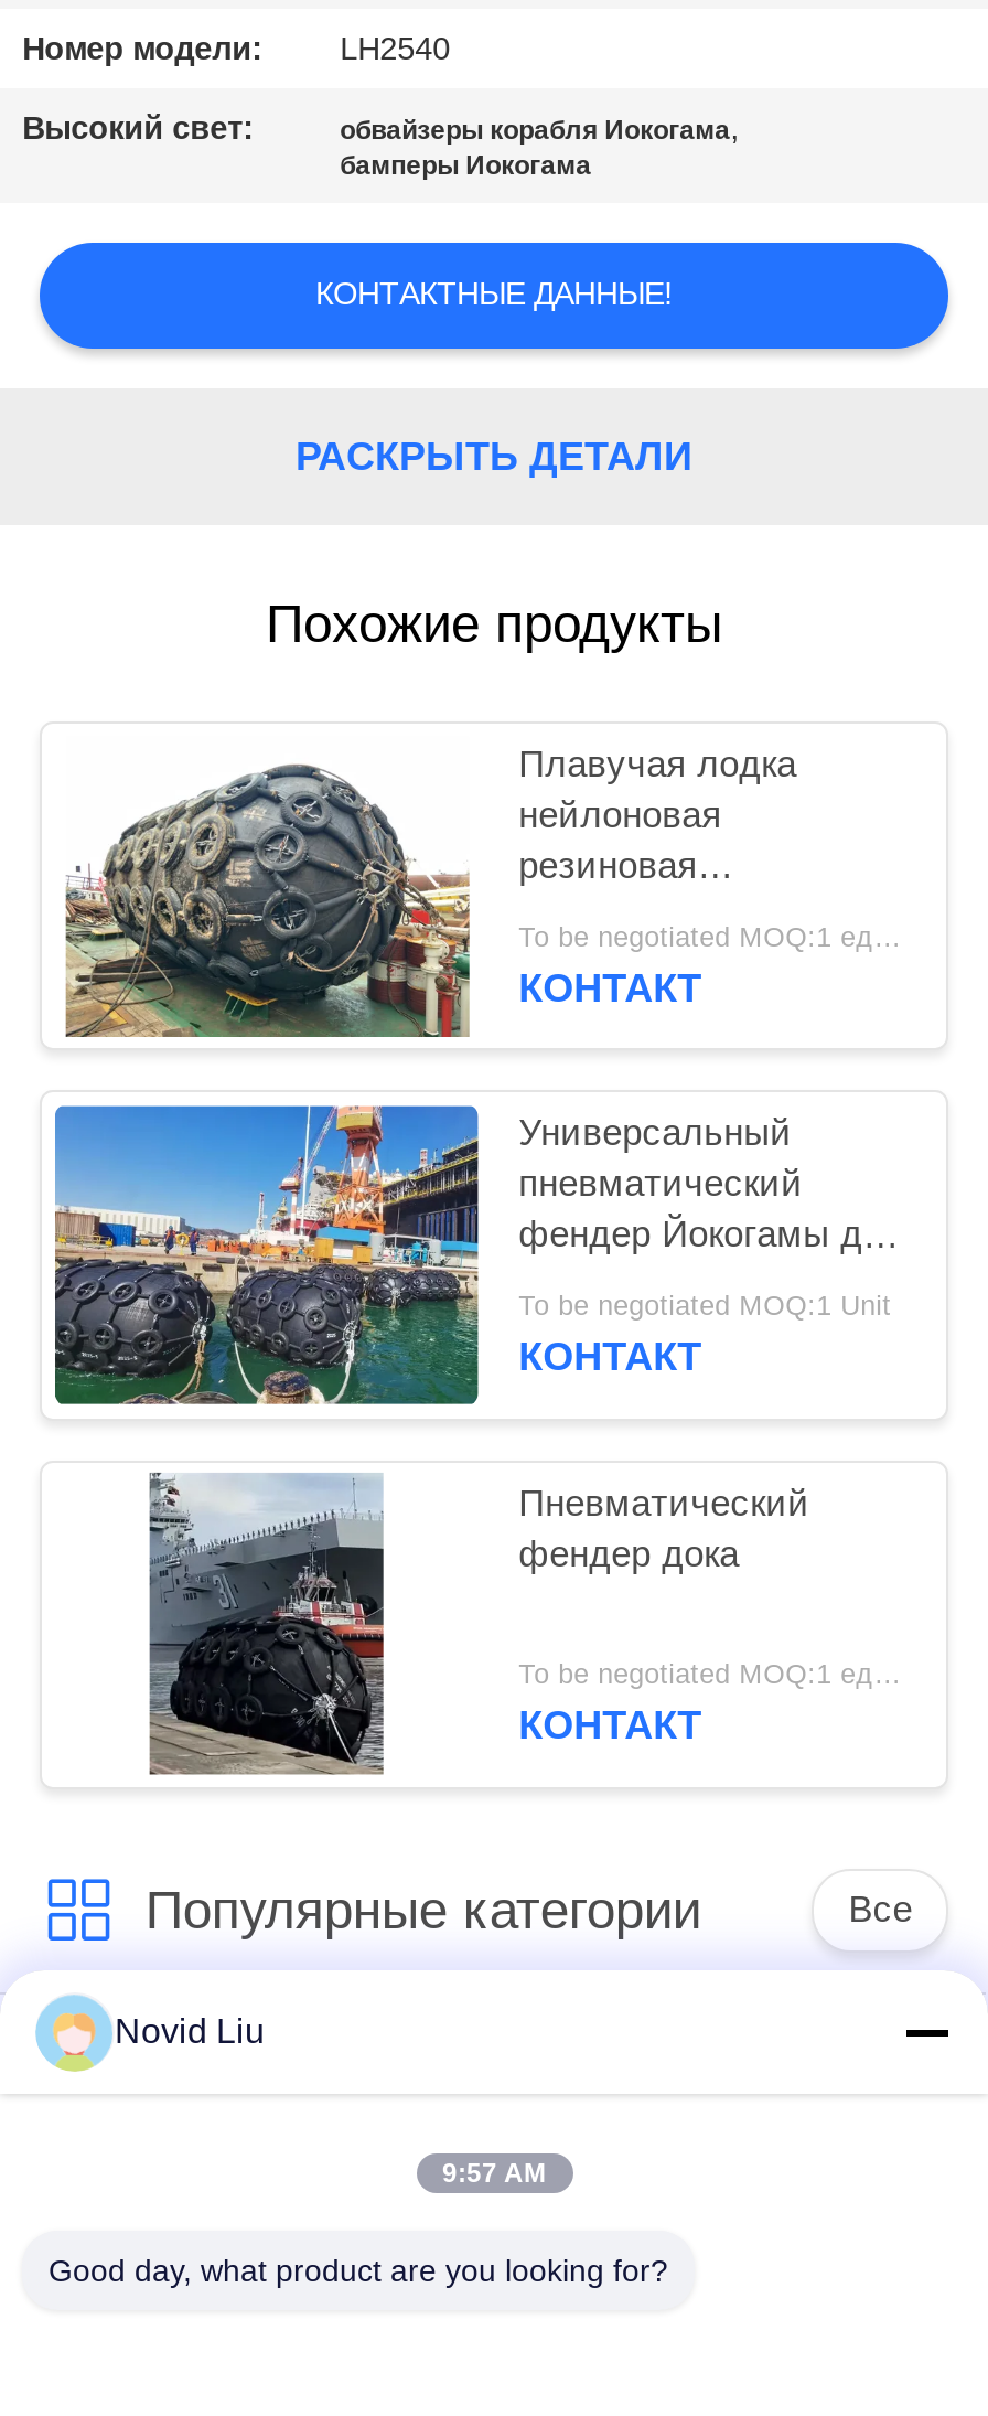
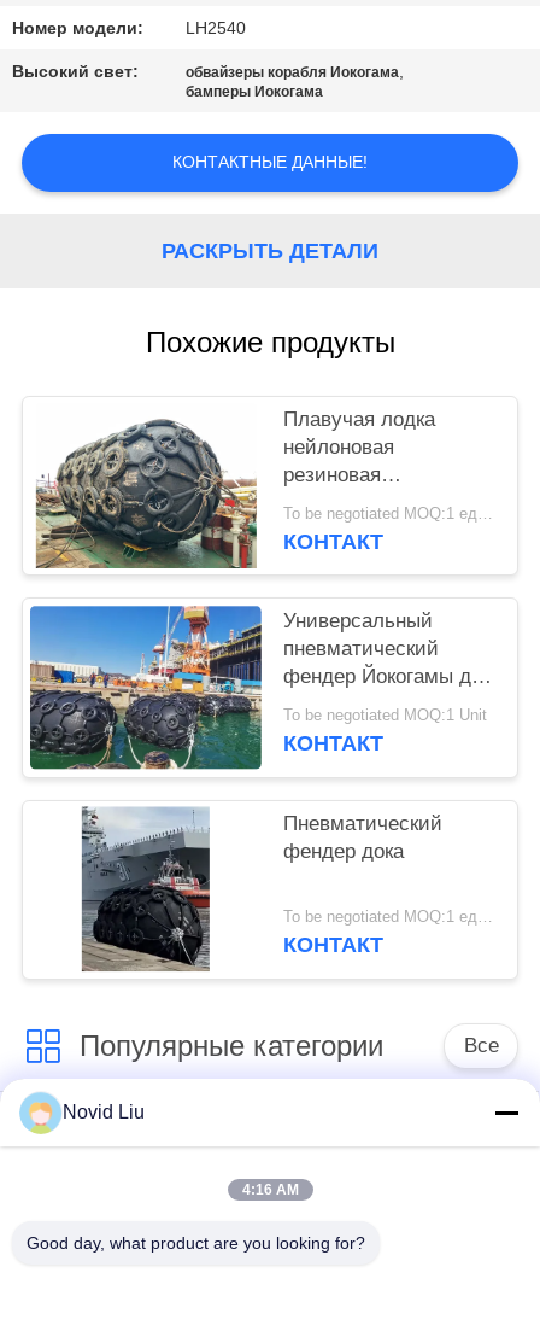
[442,2158,546,2189] 9:57 AM -> [242,1181,298,1198] 4:16 AM

